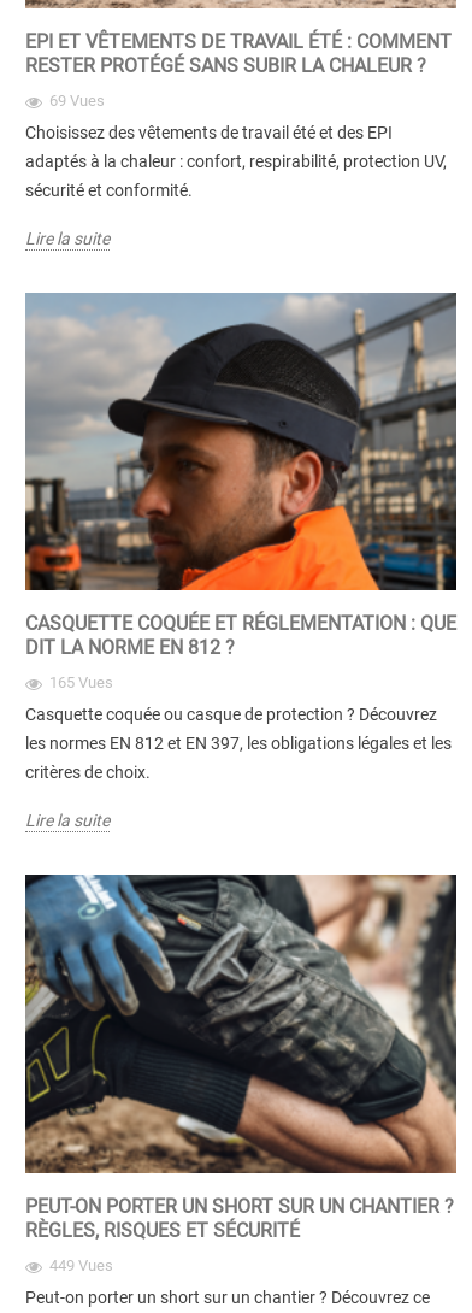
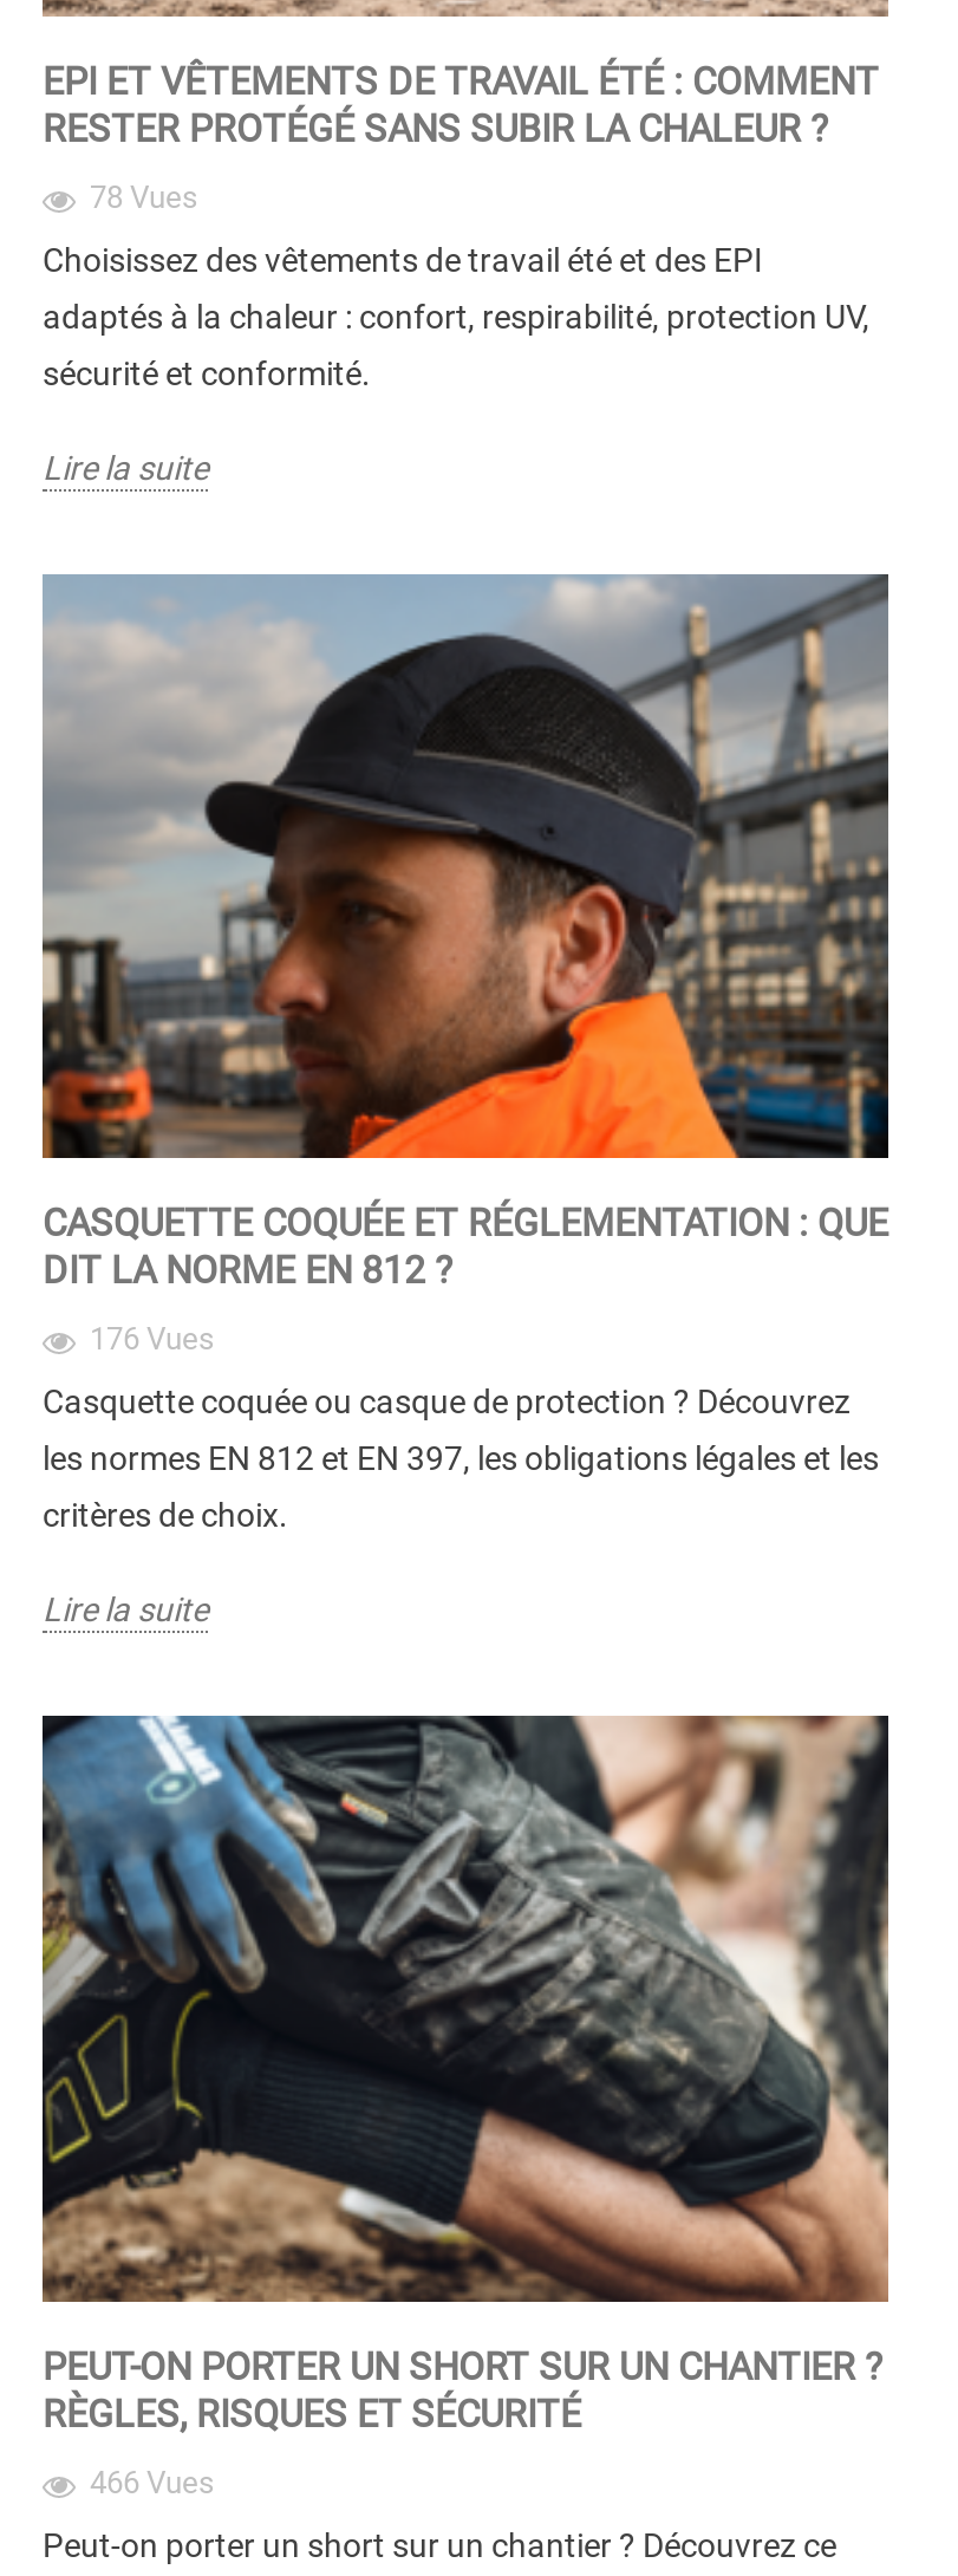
[49,91,105,109] 69 Vues -> [90,179,198,215] 78 Vues
[49,674,113,692] 165 Vues -> [90,1322,215,1357] 176 Vues
[49,1256,113,1274] 449 Vues -> [90,2464,215,2500] 466 Vues

